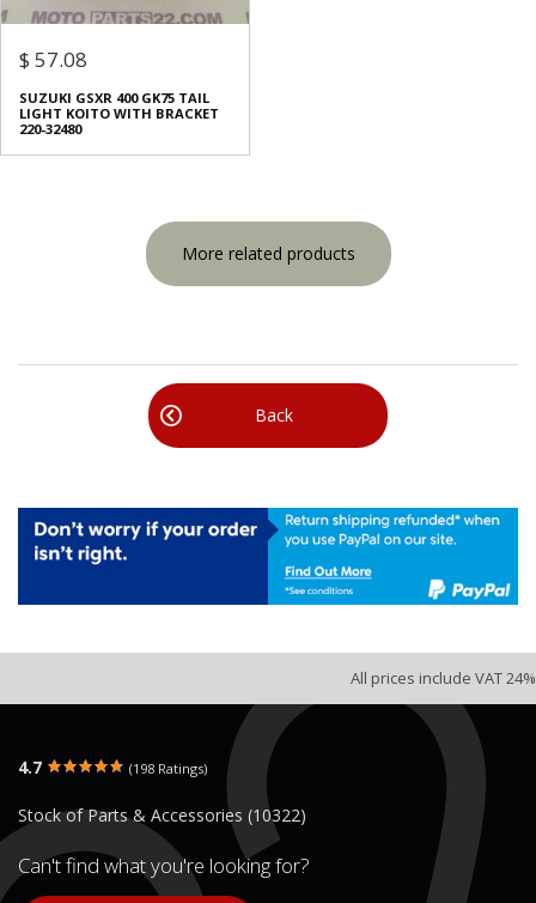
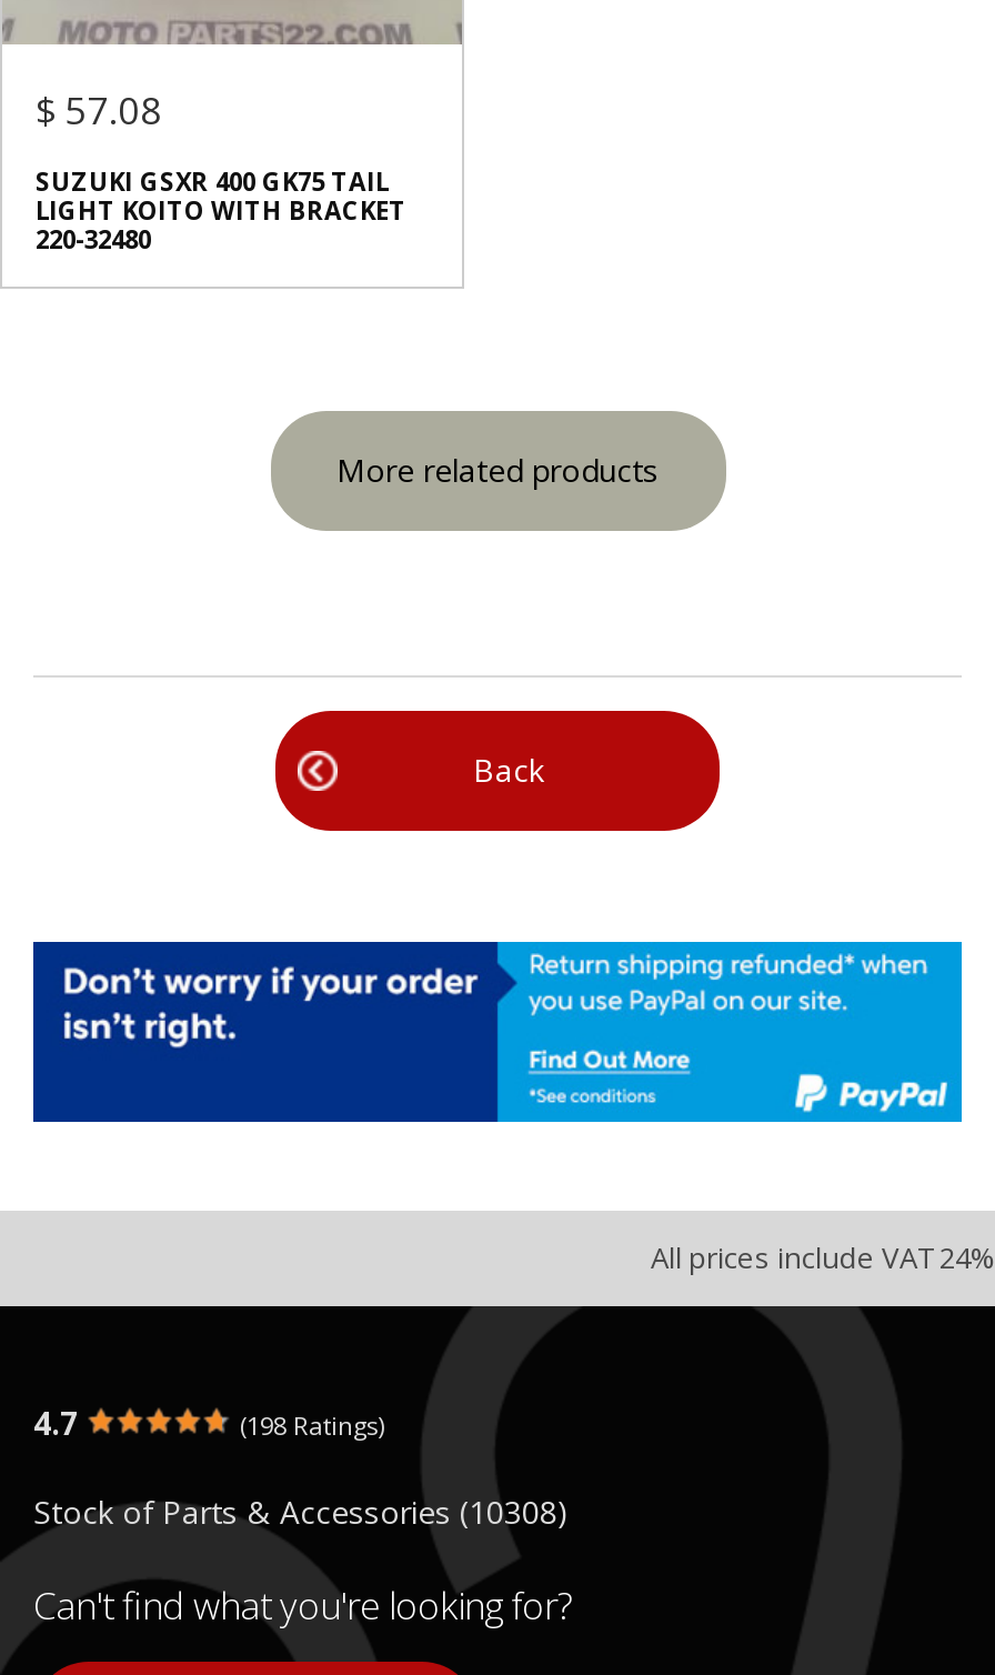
[18,803,306,826] Stock of Parts & Accessories (10322) -> [33,1490,569,1532] Stock of Parts & Accessories (10308)

